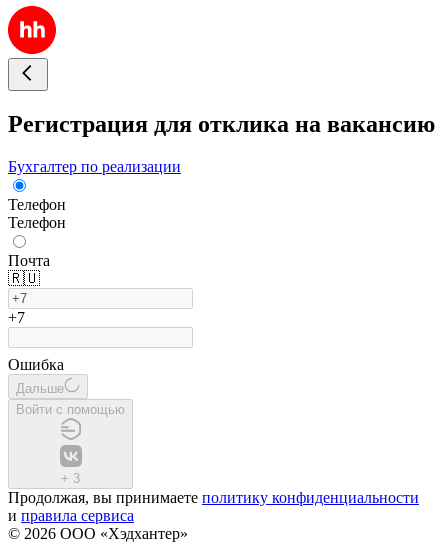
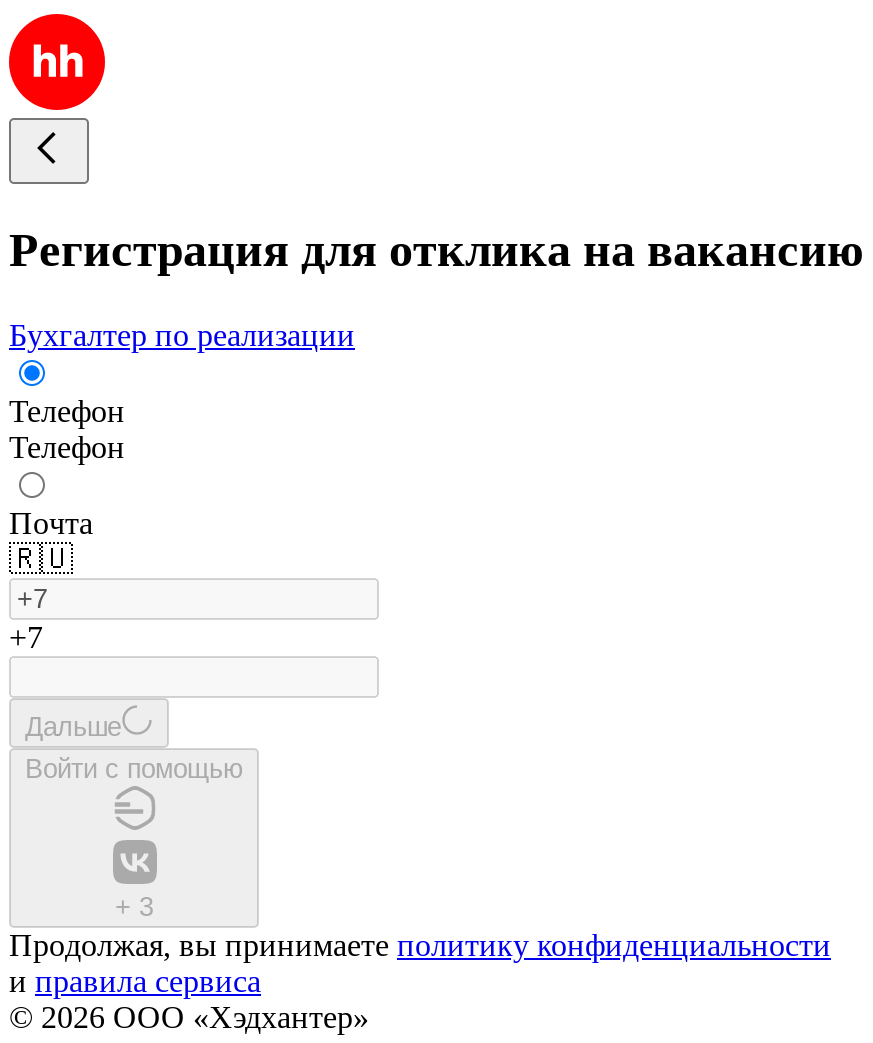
[8,356,64,373] Ошибка -> none

